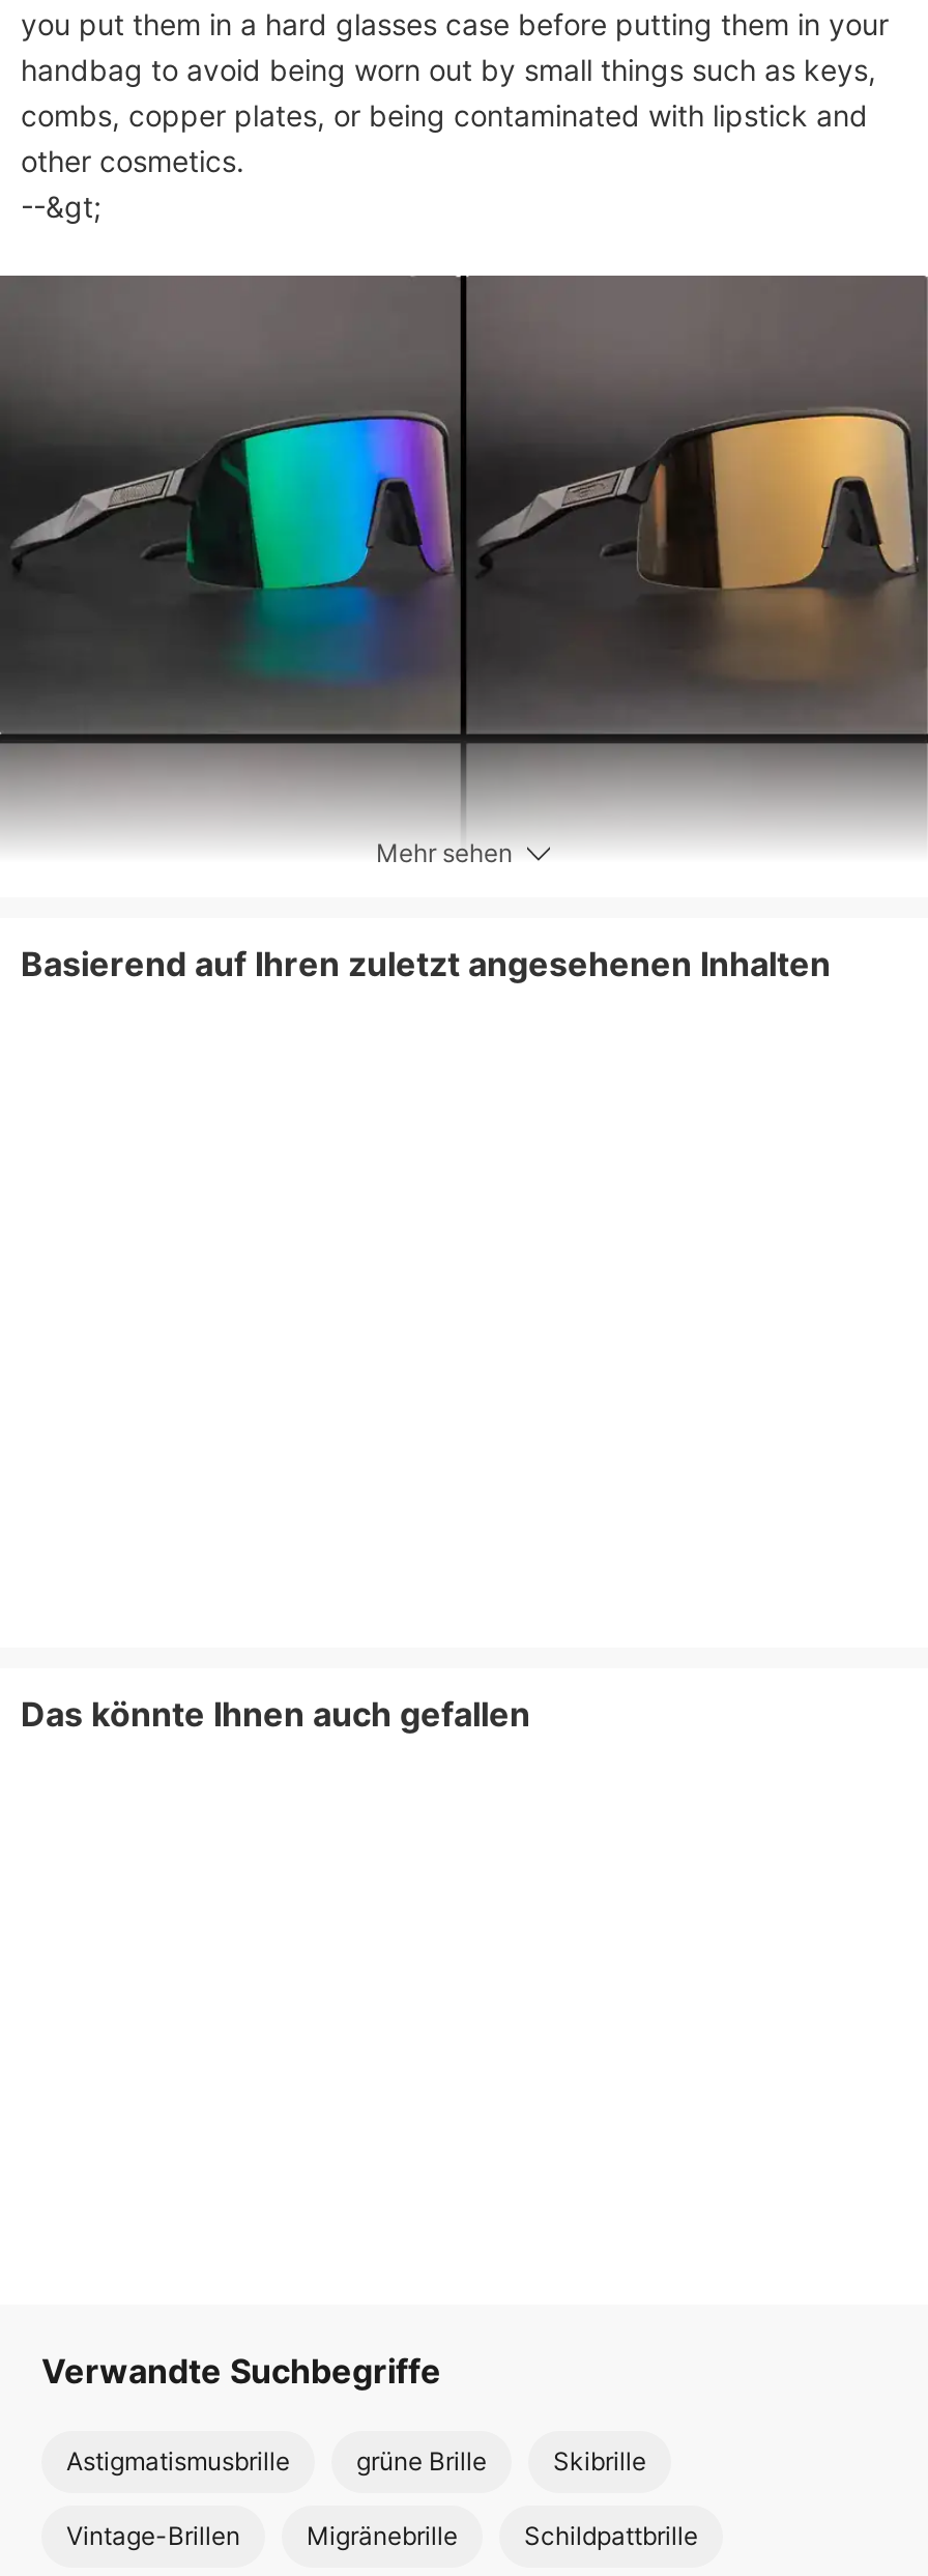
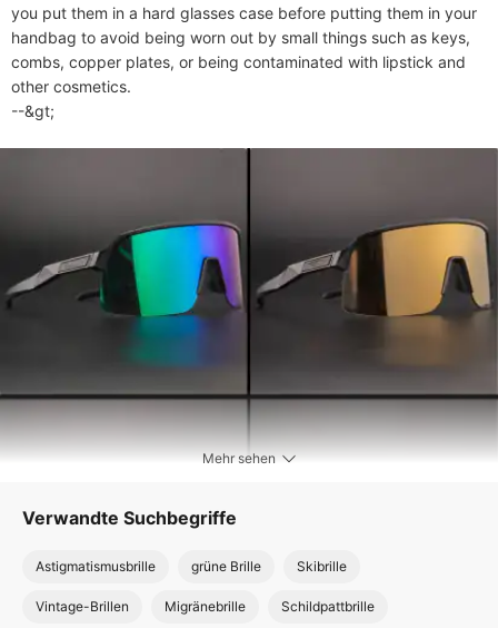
[21,943,831,984] Basierend auf Ihren zuletzt angesehenen Inhalten -> none
[21,1693,530,1735] Das könnte Ihnen auch gefallen -> none

